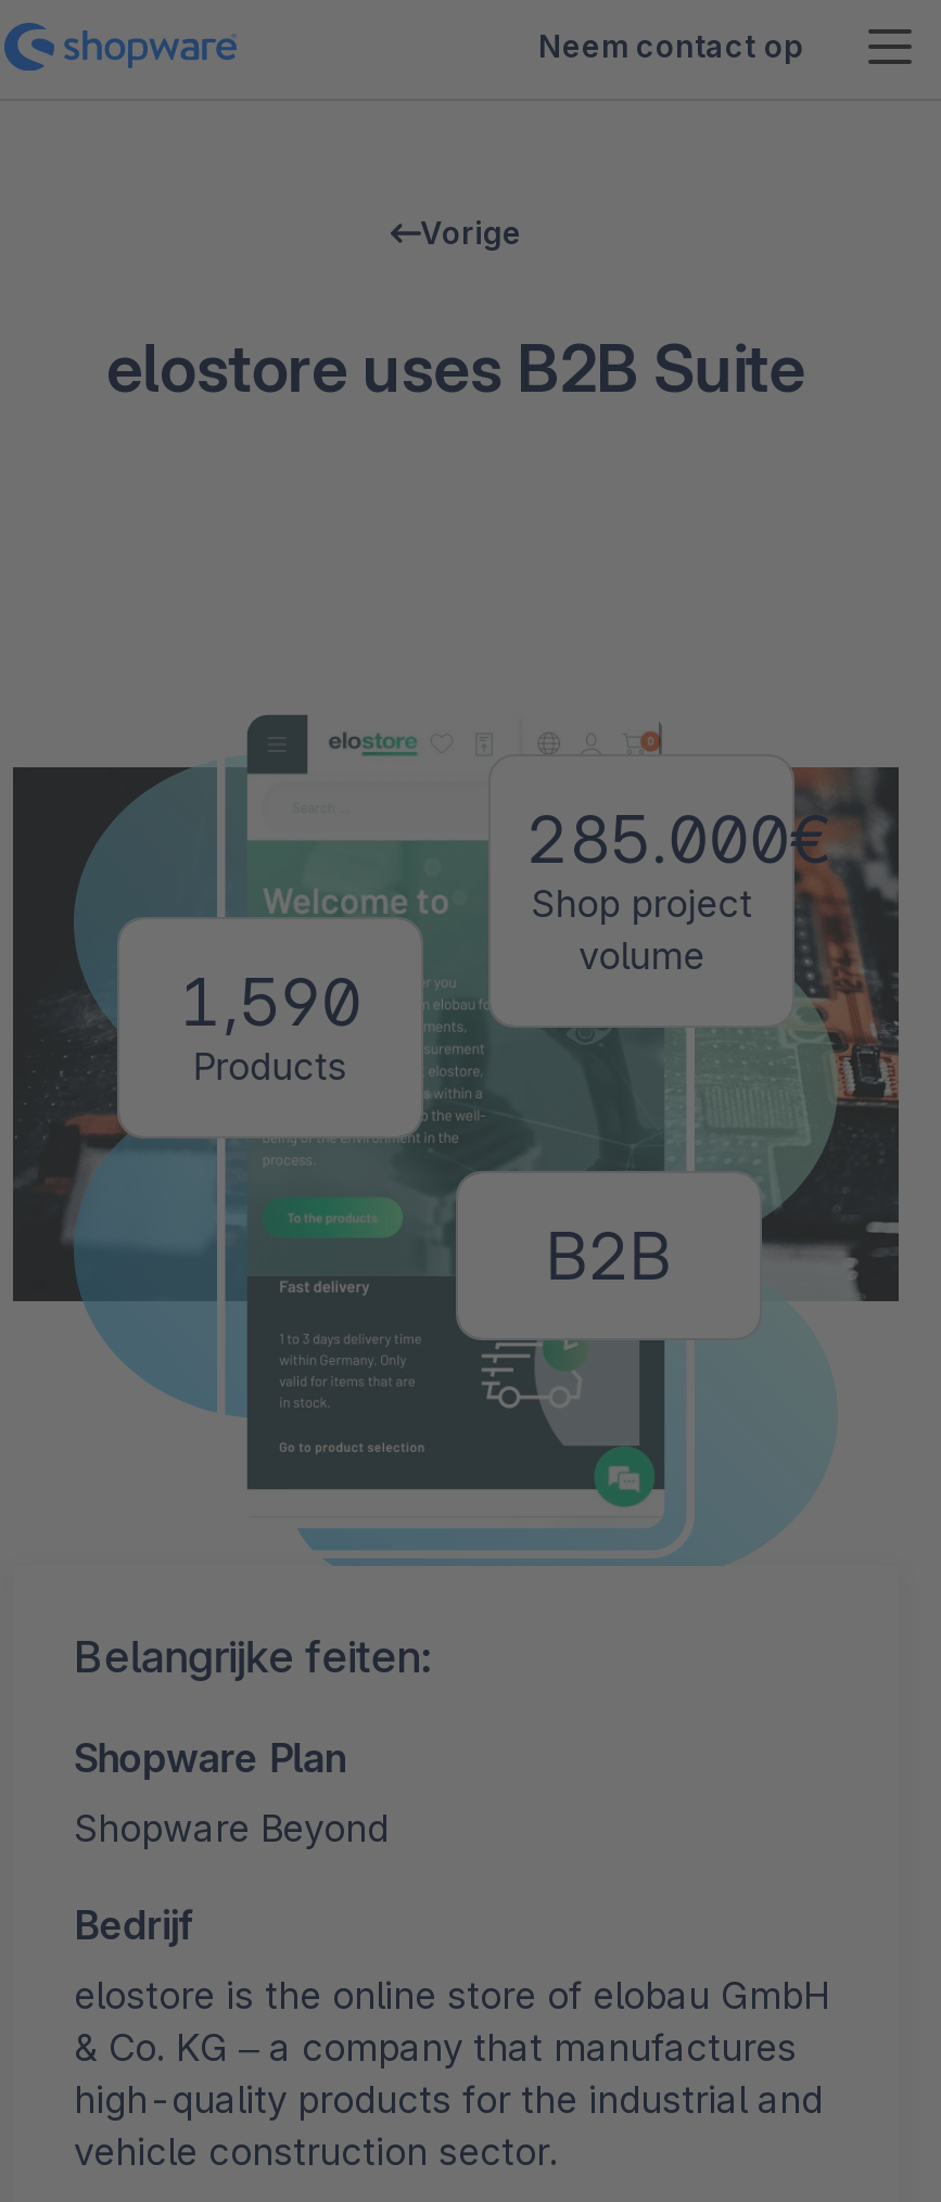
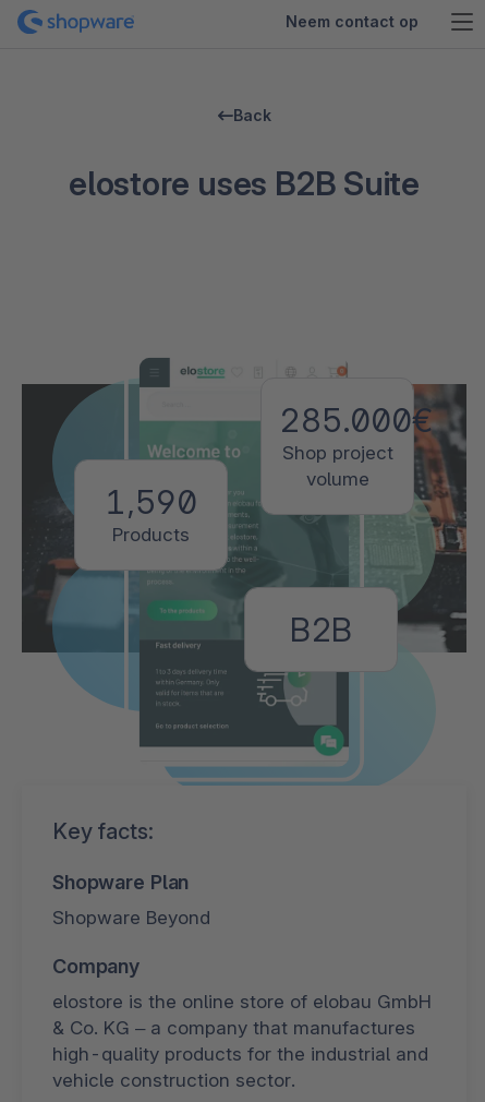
[420,214,522,251] Vorige -> [233,106,271,124] Back
[74,1631,430,1683] Belangrijke feiten: -> [52,818,153,845] Key facts:
[74,1902,196,1948] Bedrijf -> [52,955,140,978] Company

